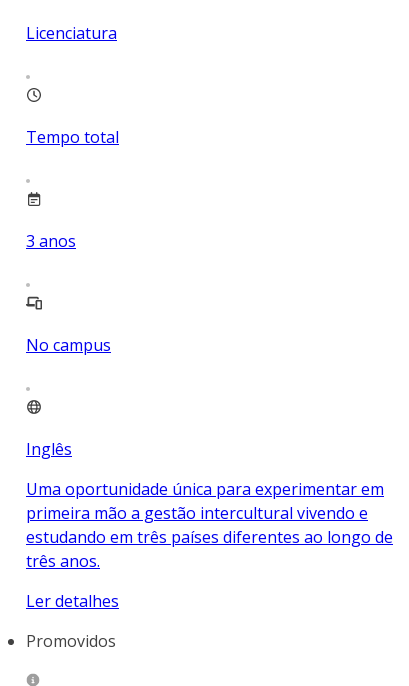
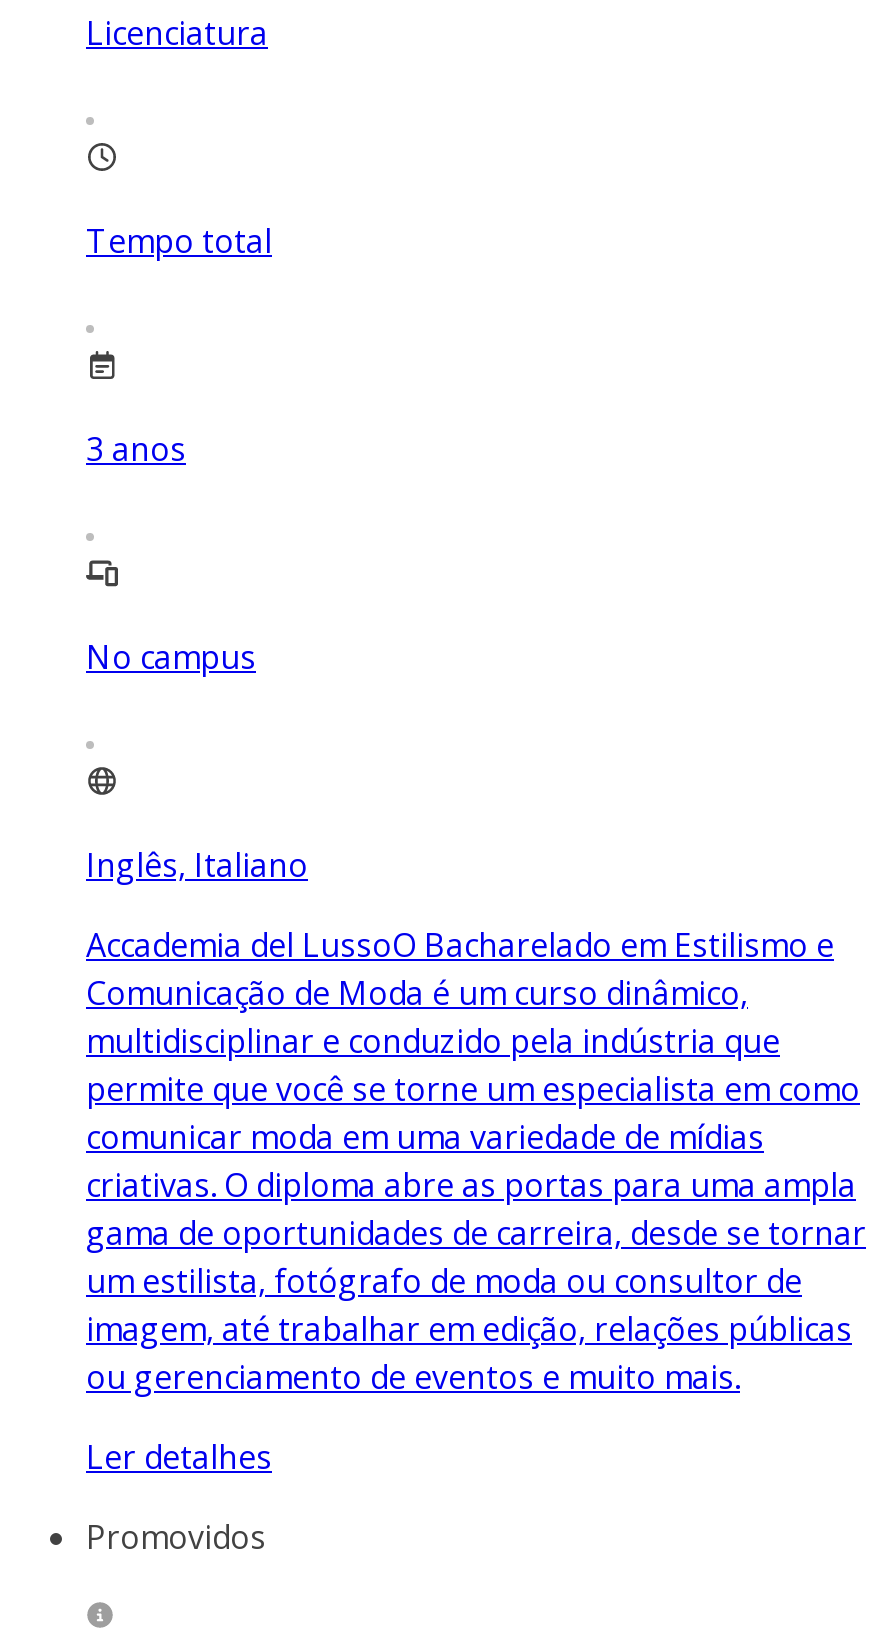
[26,438,72,460] Inglês -> [86,843,308,887] Inglês, Italiano
[26,478,393,572] Uma oportunidade única para experimentar em | primeira mão a gestão intercultural vivendo e | estudando em três países diferentes ao longo de | três anos. -> [86,923,866,1399] Accademia del LussoO Bacharelado em Estilismo e | Comunicação de Moda é um curso dinâmico, | multidisciplinar e conduzido pela indústria que | permite que você se torne um especialista em como | comunicar moda em uma variedade de mídias | criativas. O diploma abre as portas para uma ampla | gama de oportunidades de carreira, desde se tornar | um estilista, fotógrafo de moda ou consultor de | imagem, até trabalhar em edição, relações públicas | ou gerenciamento de eventos e muito mais.

